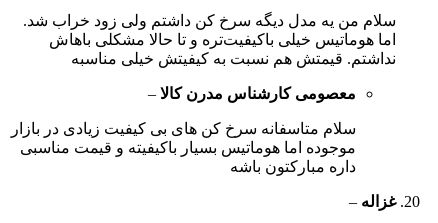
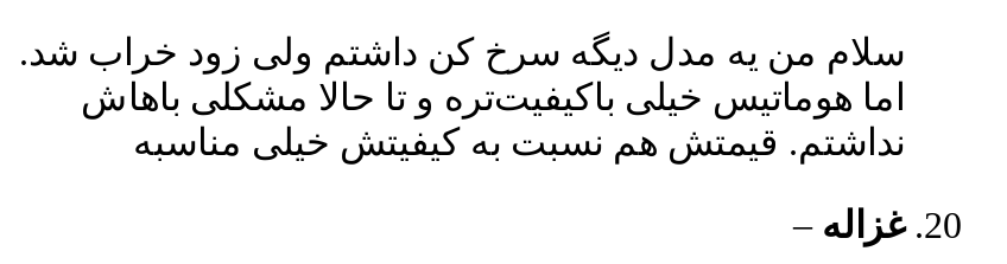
[11,85,356,175] معصومی کارشناس مدرن کالا – | سلام متاسفانه سرخ کن های بی کیفیت زیادی در بازار | موجوده اما هوماتیس بسیار باکیفیته و قیمت مناسبی | داره مبارکتون باشه -> none

